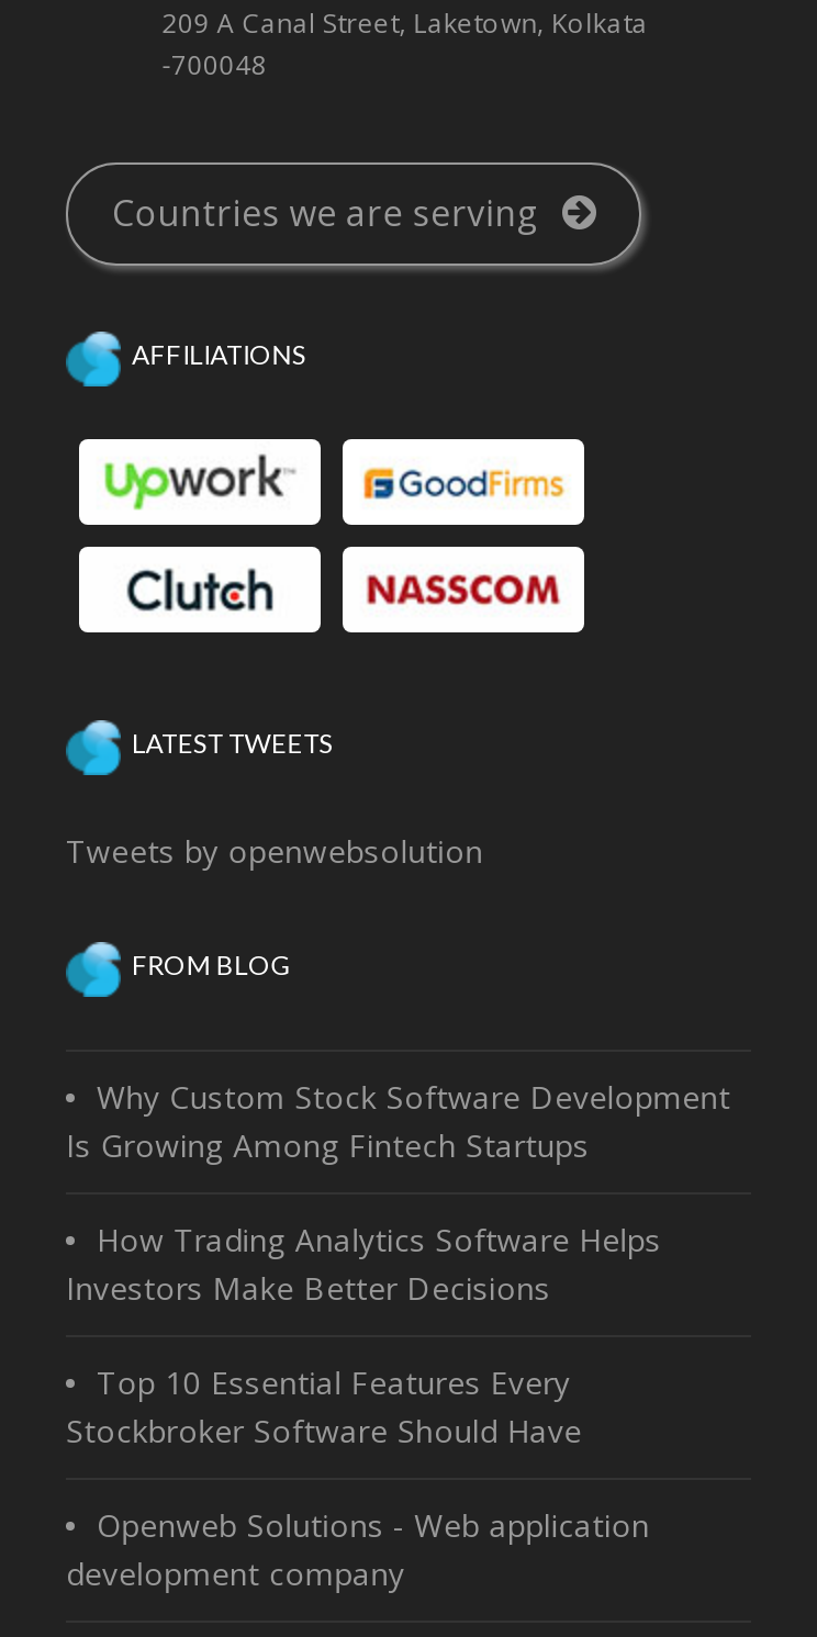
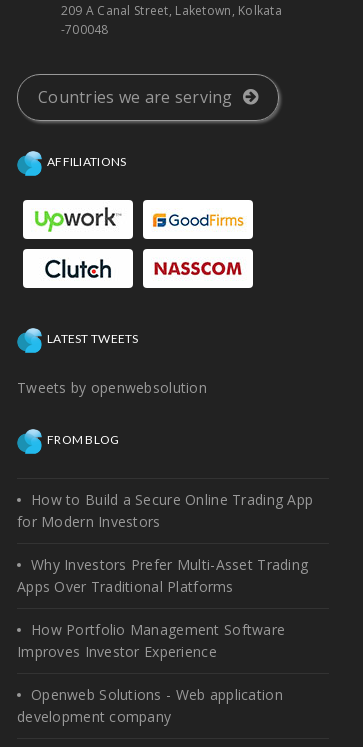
[66,1076,730,1166] Why Custom Stock Software Development | Is Growing Among Fintech Startups -> [17,490,313,531] How to Build a Secure Online Trading App | for Modern Investors
[66,1219,661,1309] How Trading Analytics Software Helps | Investors Make Better Decisions -> [17,555,308,596] Why Investors Prefer Multi-Asset Trading | Apps Over Traditional Platforms
[66,1362,582,1452] Top 10 Essential Features Every | Stockbroker Software Should Have -> [17,620,285,661] How Portfolio Management Software | Improves Investor Experience

